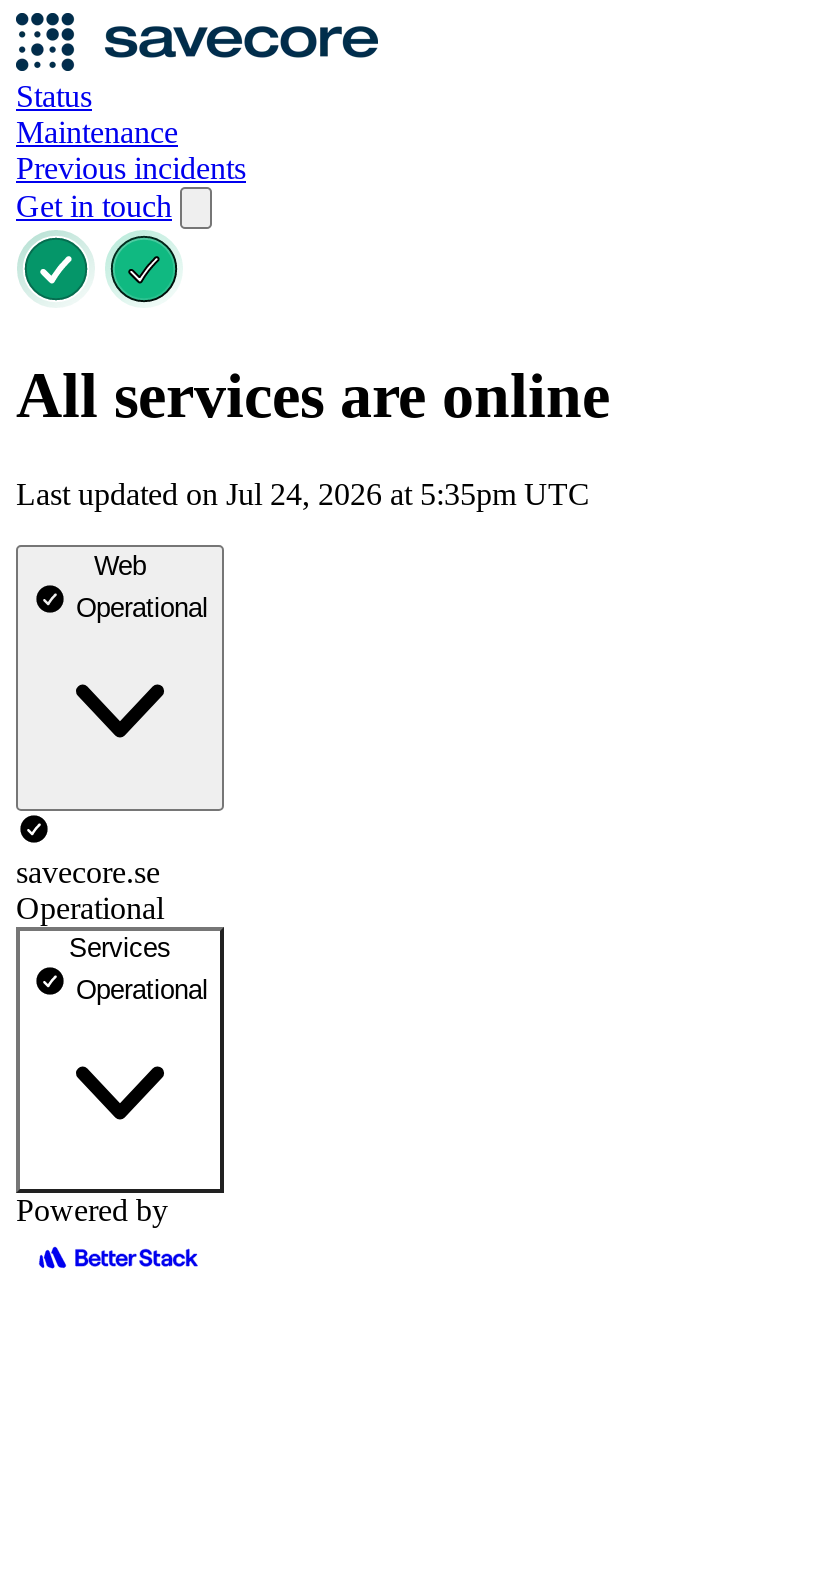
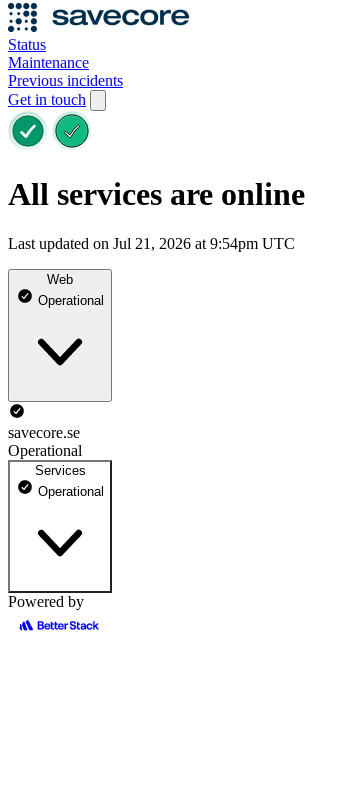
[16,477,590,511] Last updated on Jul 24, 2026 at 5:35pm UTC -> [8,235,295,252] Last updated on Jul 21, 2026 at 9:54pm UTC

